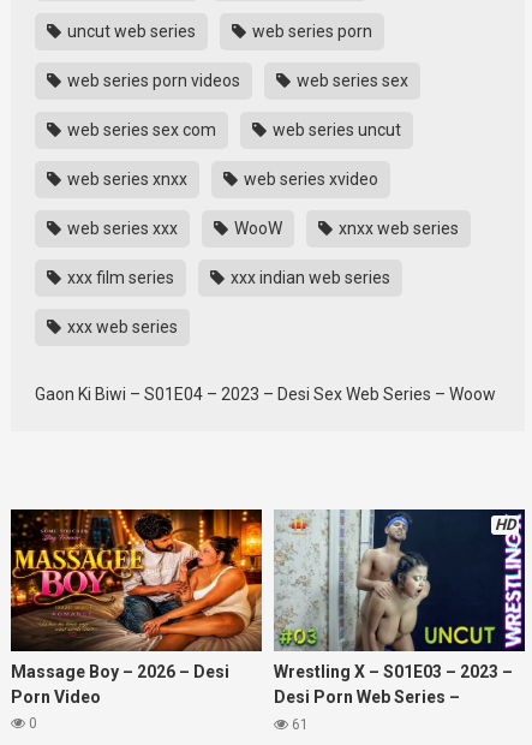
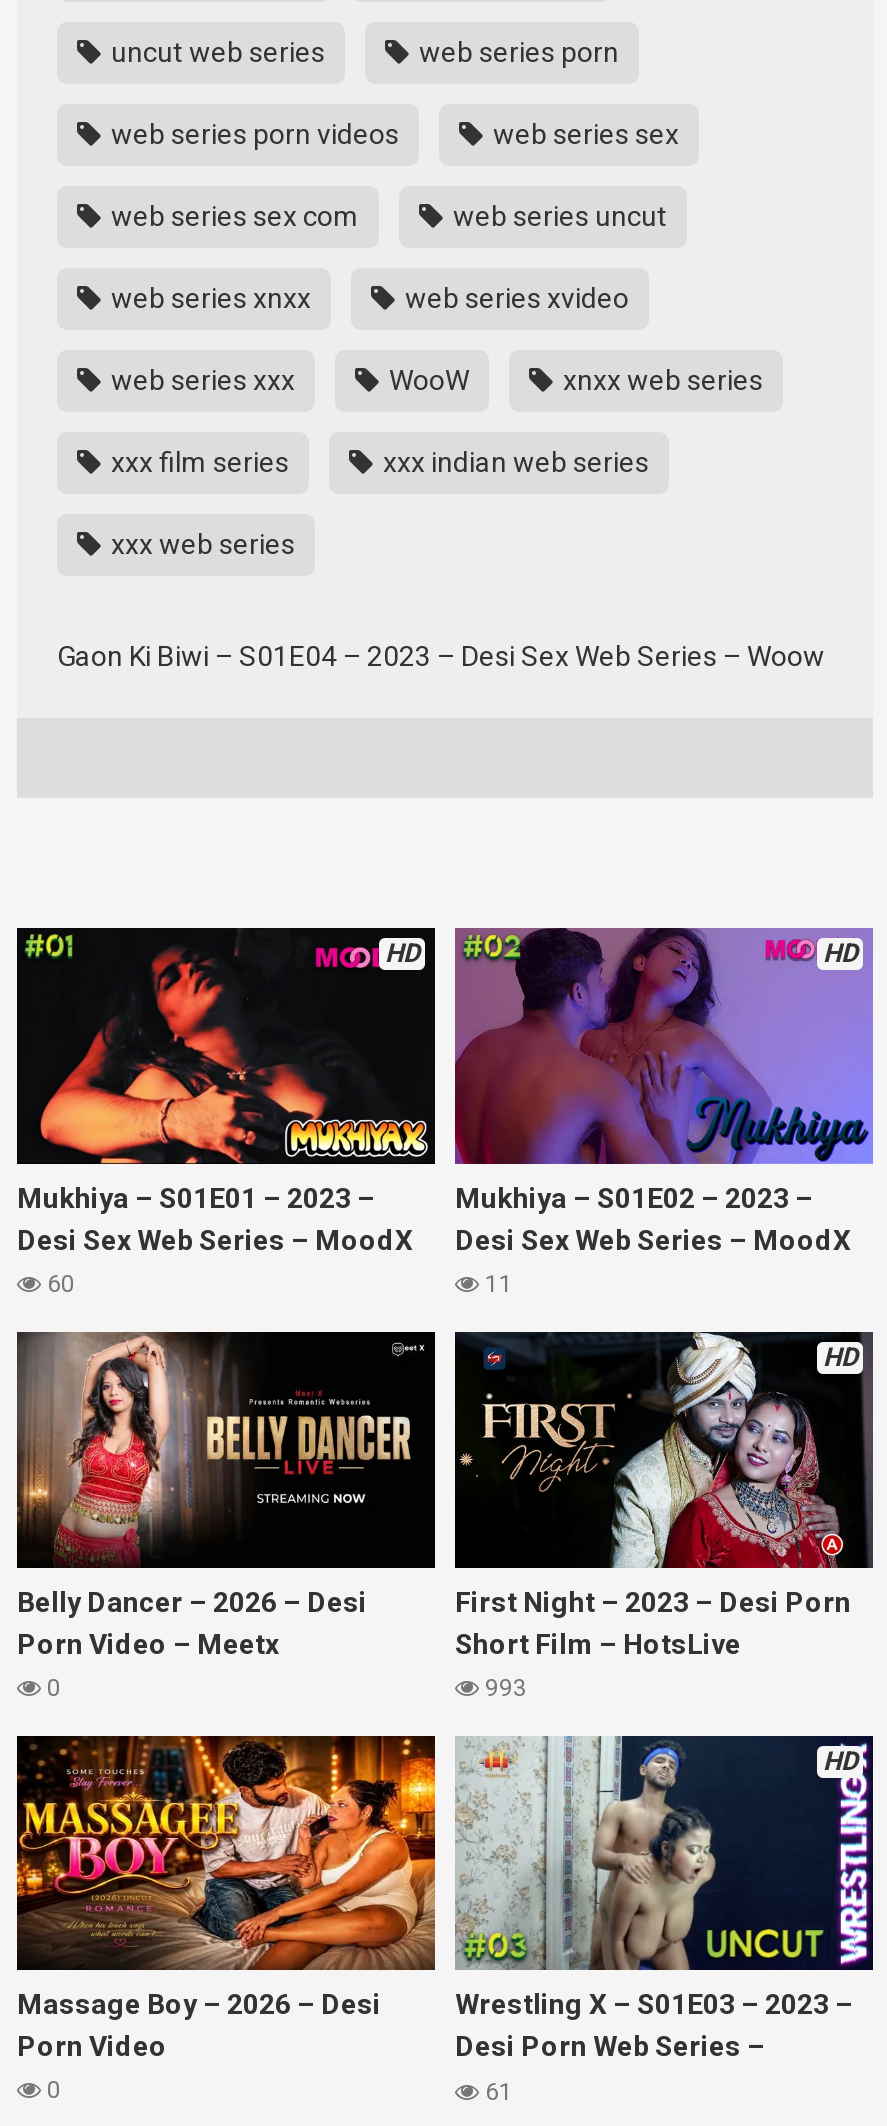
none -> [15,926,437,1166] [image] | HD
none -> [15,1330,437,1701] [image] | Belly Dancer – 2026 – Desi | Porn Video – Meetx | 0
none -> [17,1181,413,1297] Mukhiya – S01E01 – 2023 – | Desi Sex Web Series – MoodX | 60
none -> [453,926,875,1166] [image] | HD
none -> [453,1330,875,1570] [image] | HD
none -> [455,1181,851,1297] Mukhiya – S01E02 – 2023 – | Desi Sex Web Series – MoodX | 11
none -> [455,1585,851,1701] First Night – 2023 – Desi Porn | Short Film – HotsLive | 993

